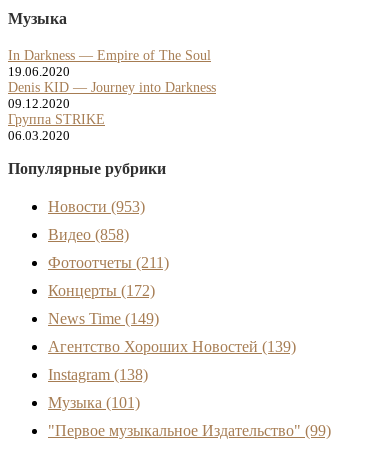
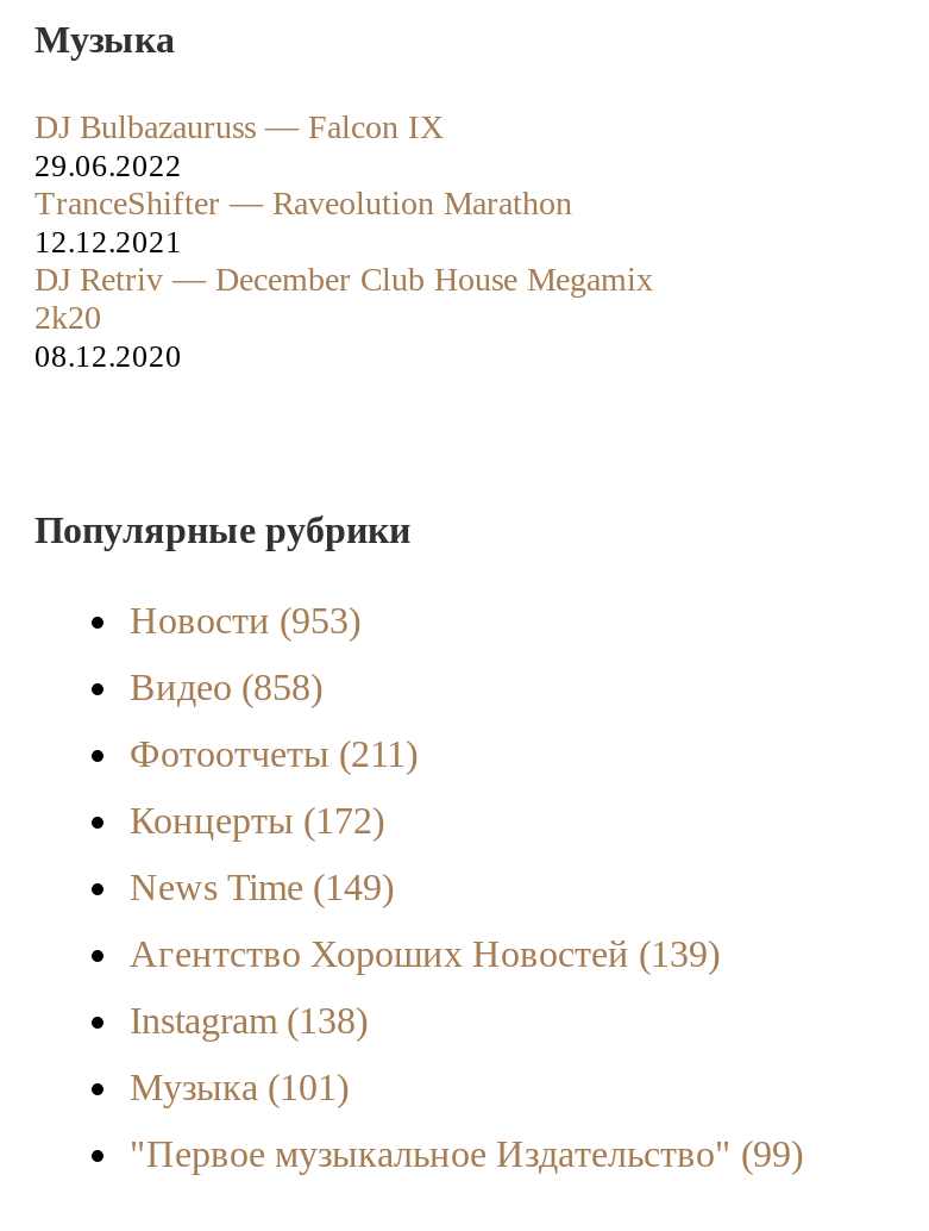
[8,48,216,143] In Darkness — Empire of The Soul | 19.06.2020 | Denis KID — Journey into Darkness | 09.12.2020 | Группа STRIKE | 06.03.2020 -> [34,109,653,373] DJ Bulbazauruss — Falcon IX | 29.06.2022 | TranceShifter — Raveolution Marathon | 12.12.2021 | DJ Retriv — December Club House Megamix | 2k20 | 08.12.2020

